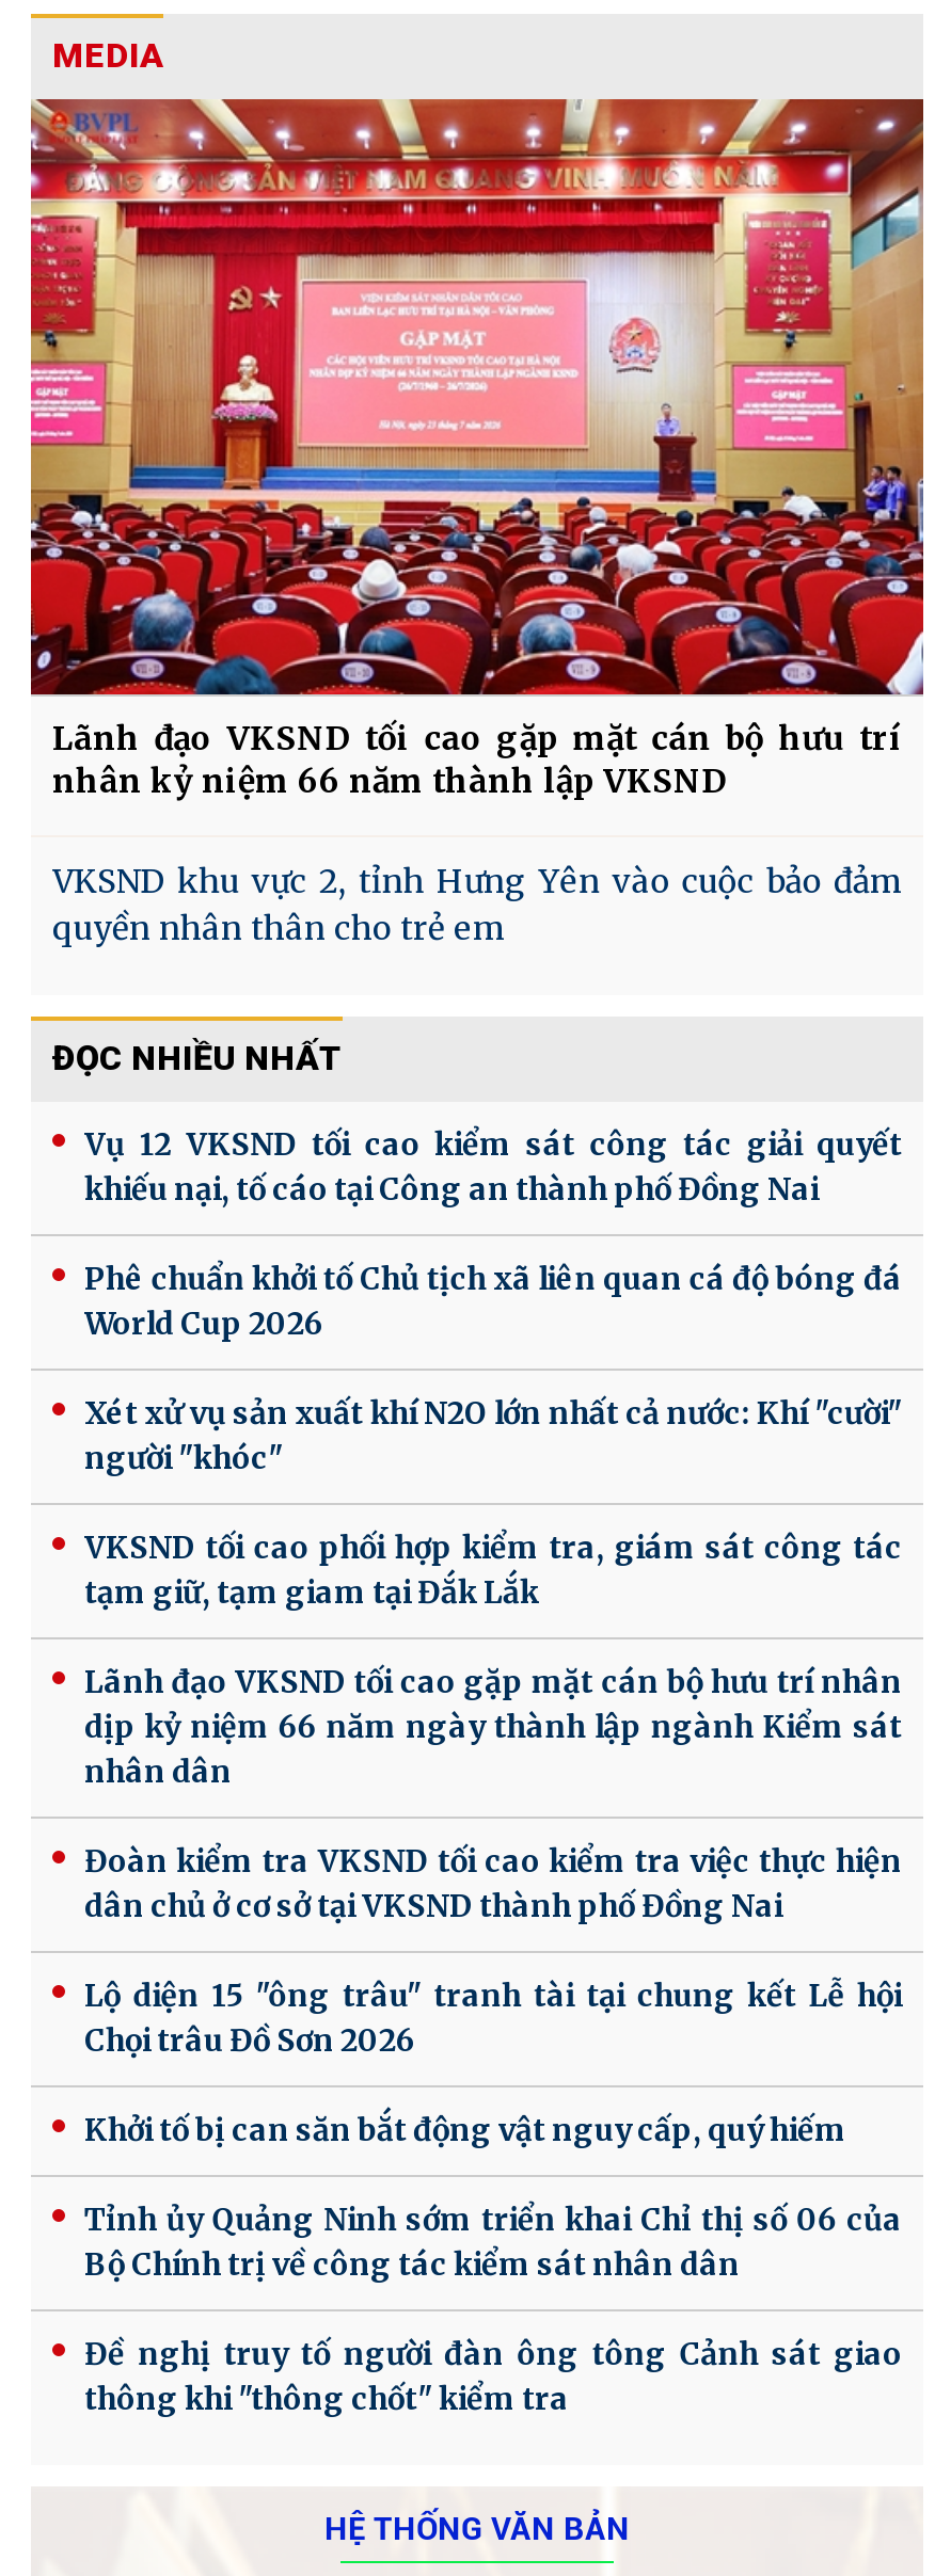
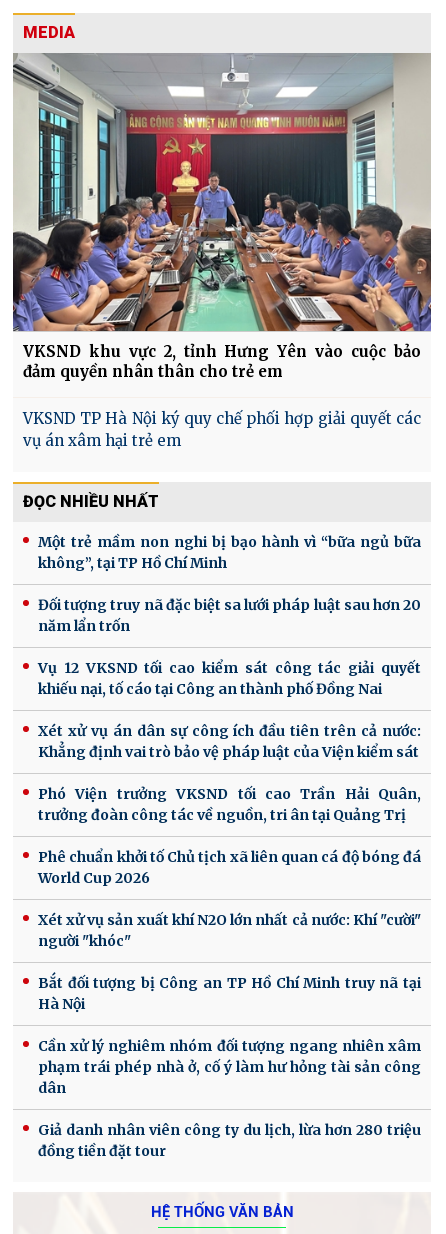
[29,97,925,801] [image] | Lãnh đạo VKSND tối cao gặp mặt cán bộ hưu trí | nhân kỷ niệm 66 năm thành lập VKSND -> [12,52,432,381] [image] | VKSND khu vực 2, tỉnh Hưng Yên vào cuộc bảo | đảm quyền nhân thân cho trẻ em
[52,861,902,949] VKSND khu vực 2, tỉnh Hưng Yên vào cuộc bảo đảm | quyền nhân thân cho trẻ em -> [23,409,421,450] VKSND TP Hà Nội ký quy chế phối hợp giải quyết các | vụ án xâm hại trẻ em
none -> [38,533,421,635] Một trẻ mầm non nghi bị bạo hành vì “bữa ngủ bữa | không”, tại TP Hồ Chí Minh | Đối tượng truy nã đặc biệt sa lưới pháp luật sau hơn 20 | năm lẩn trốn
moved [84,1126,902,1209] -> [38,659,421,698]: Vụ 12 VKSND tối cao kiểm sát công tác giải quyết | khiếu nại, tố cáo tại Công an thành phố Đồng Nai
none -> [38,722,421,824] Xét xử vụ án dân sự công ích đầu tiên trên cả nước: | Khẳng định vai trò bảo vệ pháp luật của Viện kiểm sát | Phó Viện trưởng VKSND tối cao Trần Hải Quân, | trưởng đoàn công tác về nguồn, tri ân tại Quảng Trị
moved [84,1260,902,1478] -> [38,848,421,950]: Phê chuẩn khởi tố Chủ tịch xã liên quan cá độ bóng đá | World Cup 2026 | Xét xử vụ sản xuất khí N2O lớn nhất cả nước: Khí "cười" | người "khóc"
[84,1529,902,2419] VKSND tối cao phối hợp kiểm tra, giám sát công tác | tạm giữ, tạm giam tại Đắk Lắk | Lãnh đạo VKSND tối cao gặp mặt cán bộ hưu trí nhân | dịp kỷ niệm 66 năm ngày thành lập ngành Kiểm sát | nhân dân | Đoàn kiểm tra VKSND tối cao kiểm tra việc thực hiện | dân chủ ở cơ sở tại VKSND thành phố Đồng Nai | Lộ diện 15 "ông trâu" tranh tài tại chung kết Lễ hội | Chọi trâu Đồ Sơn 2026 | Khởi tố bị can săn bắt động vật nguy cấp, quý hiếm | Tỉnh ủy Quảng Ninh sớm triển khai Chỉ thị số 06 của | Bộ Chính trị về công tác kiểm sát nhân dân | Đề nghị truy tố người đàn ông tông Cảnh sát giao | thông khi "thông chốt" kiểm tra -> [38,974,421,1160] Bắt đối tượng bị Công an TP Hồ Chí Minh truy nã tại | Hà Nội | Cần xử lý nghiêm nhóm đối tượng ngang nhiên xâm | phạm trái phép nhà ở, cố ý làm hư hỏng tài sản công | dân | Giả danh nhân viên công ty du lịch, lừa hơn 280 triệu | đồng tiền đặt tour

